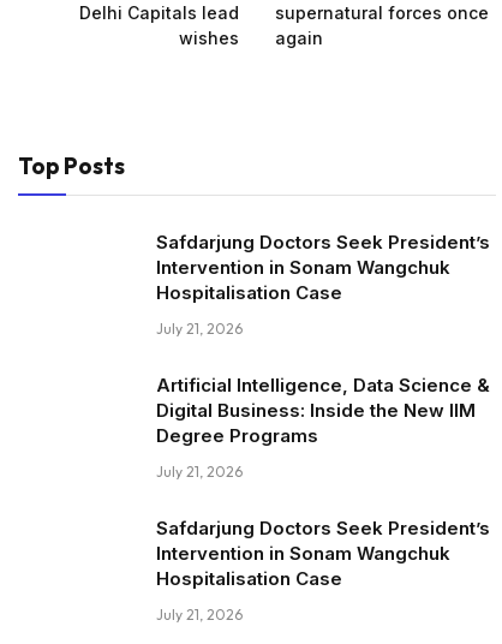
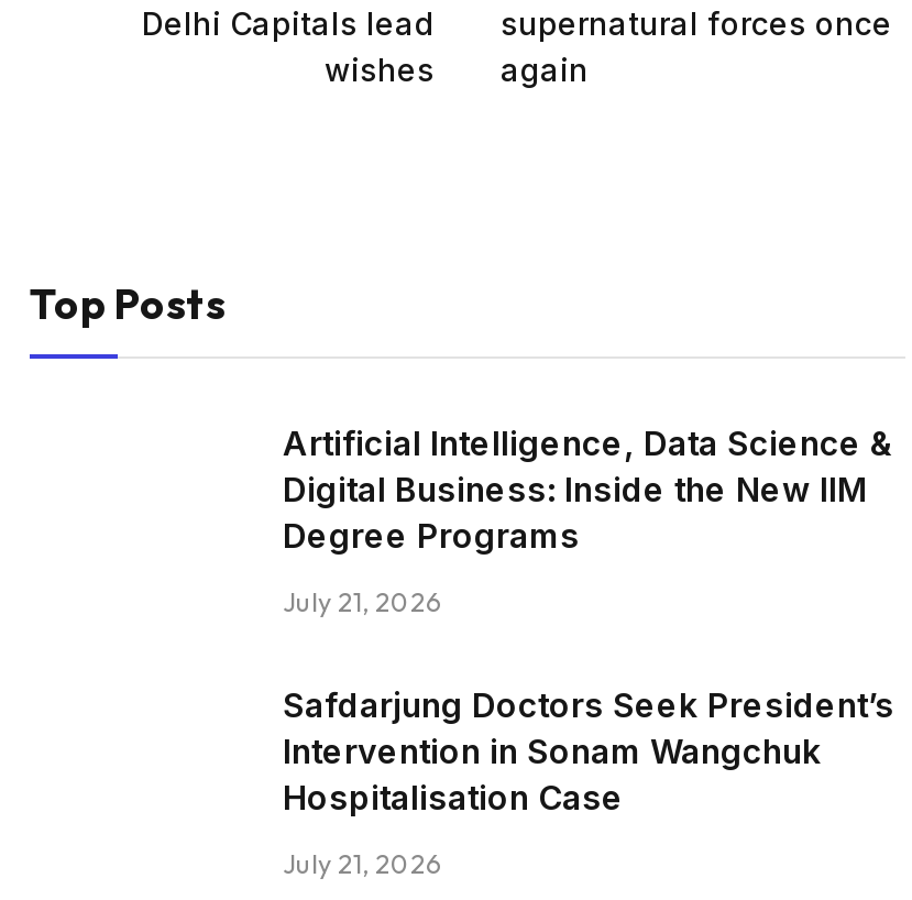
[156,231,490,338] Safdarjung Doctors Seek President’s | Intervention in Sonam Wangchuk | Hospitalisation Case | July 21, 2026 -> none

